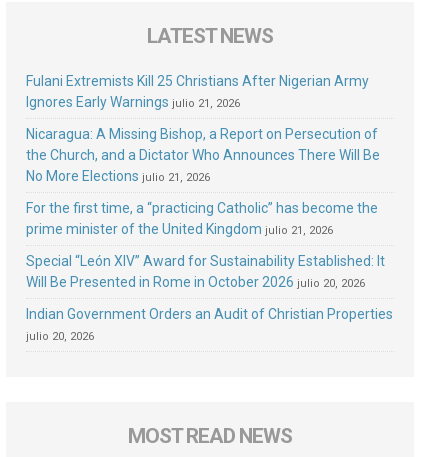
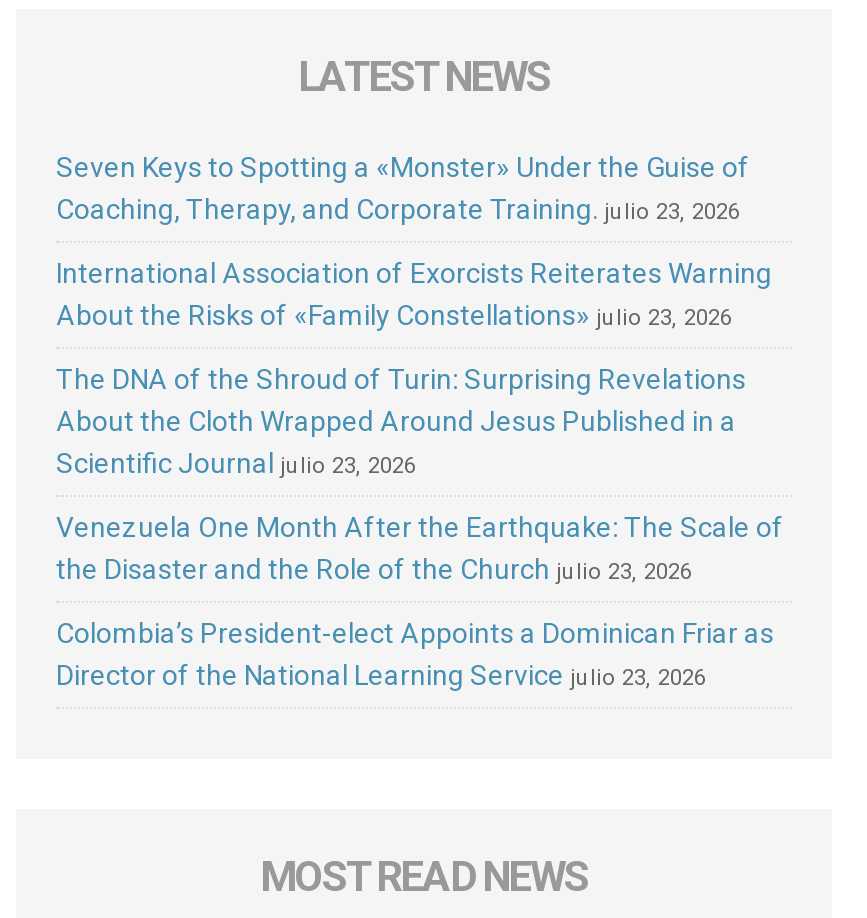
[26,73,393,343] Fulani Extremists Kill 25 Christians After Nigerian Army | Ignores Early Warnings julio 21, 2026 | Nicaragua: A Missing Bishop, a Report on Persecution of | the Church, and a Dictator Who Announces There Will Be | No More Elections julio 21, 2026 | For the first time, a “practicing Catholic” has become the | prime minister of the United Kingdom julio 21, 2026 | Special “León XIV” Award for Sustainability Established: It | Will Be Presented in Rome in October 2026 julio 20, 2026 | Indian Government Orders an Audit of Christian Properties | julio 20, 2026 -> [56,151,784,691] Seven Keys to Spotting a «Monster» Under the Guise of | Coaching, Therapy, and Corporate Training. julio 23, 2026 | International Association of Exorcists Reiterates Warning | About the Risks of «Family Constellations» julio 23, 2026 | The DNA of the Shroud of Turin: Surprising Revelations | About the Cloth Wrapped Around Jesus Published in a | Scientific Journal julio 23, 2026 | Venezuela One Month After the Earthquake: The Scale of | the Disaster and the Role of the Church julio 23, 2026 | Colombia’s President-elect Appoints a Dominican Friar as | Director of the National Learning Service julio 23, 2026

